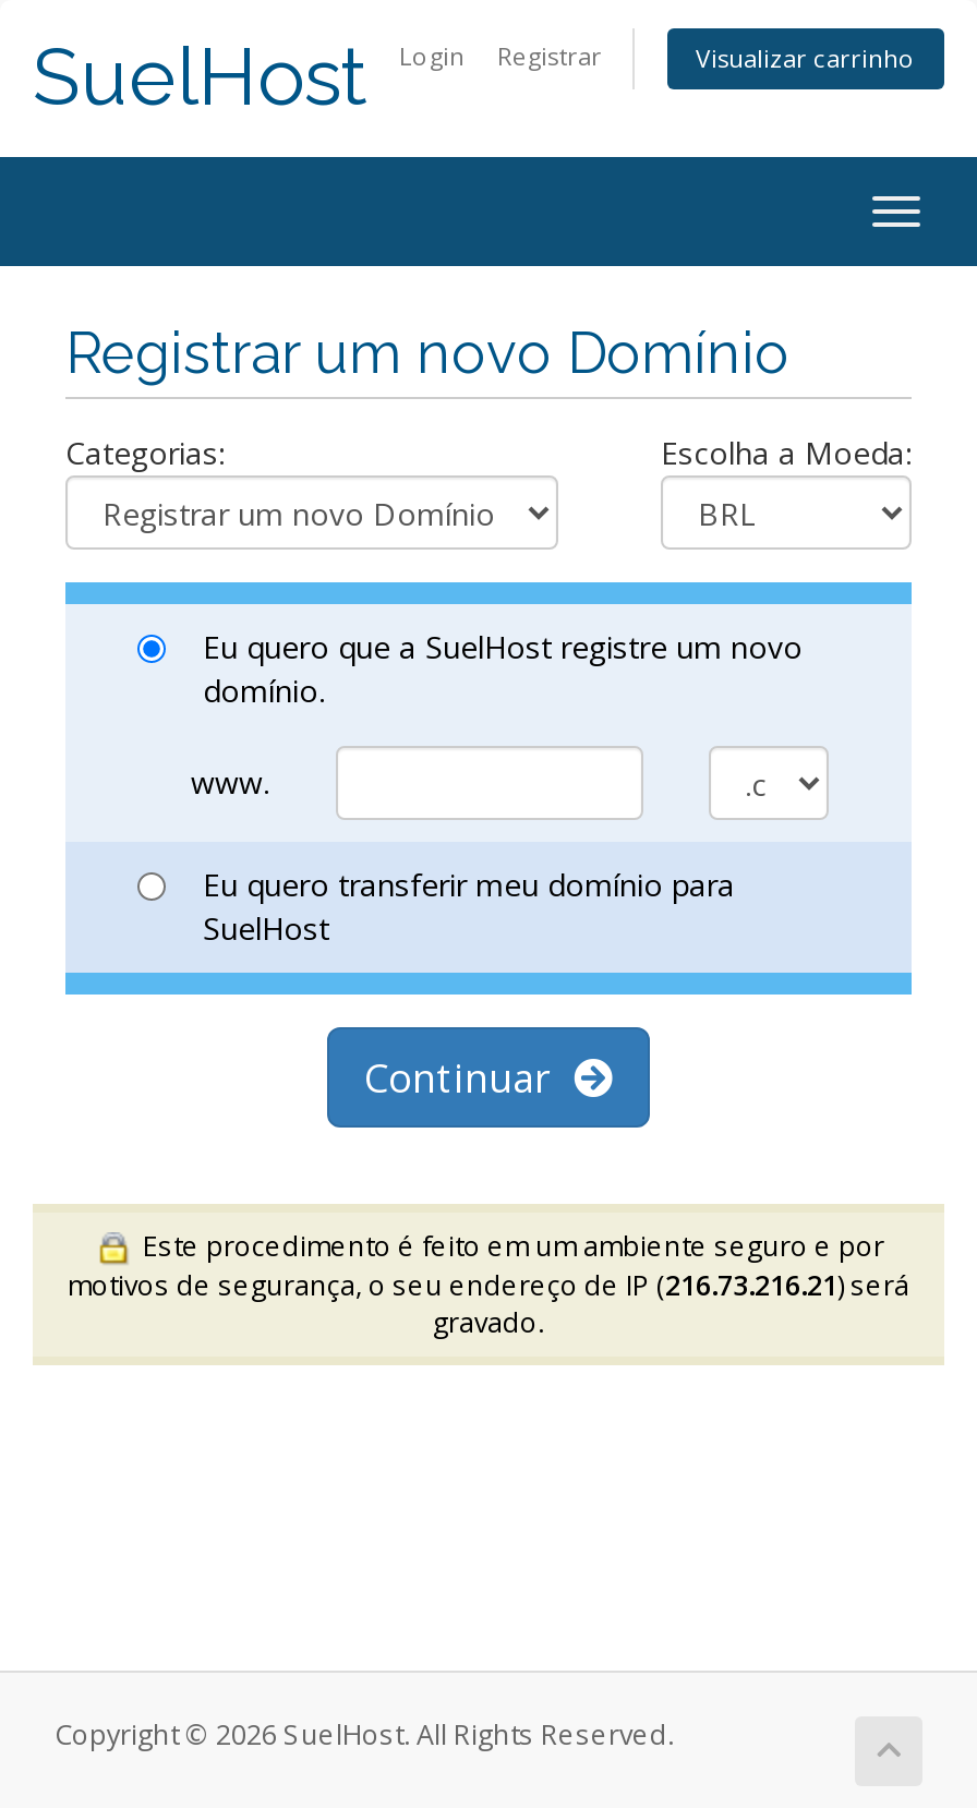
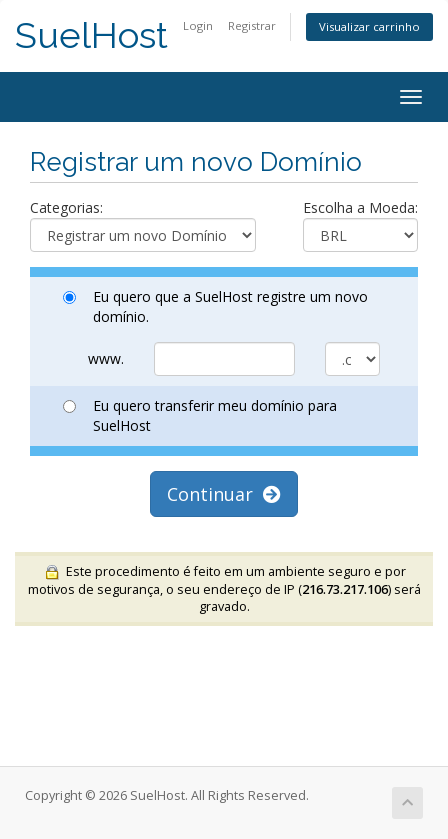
[68,1266,909,1303] motivos de segurança, o seu endereço de IP (216.73.216.21) será -> [27,581,420,598] motivos de segurança, o seu endereço de IP (216.73.217.106) será

